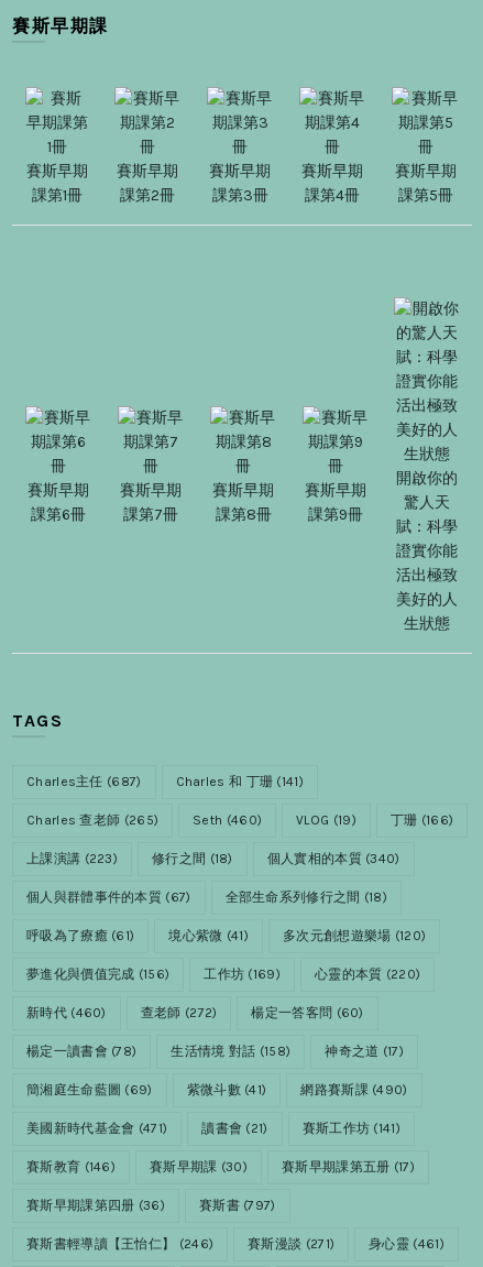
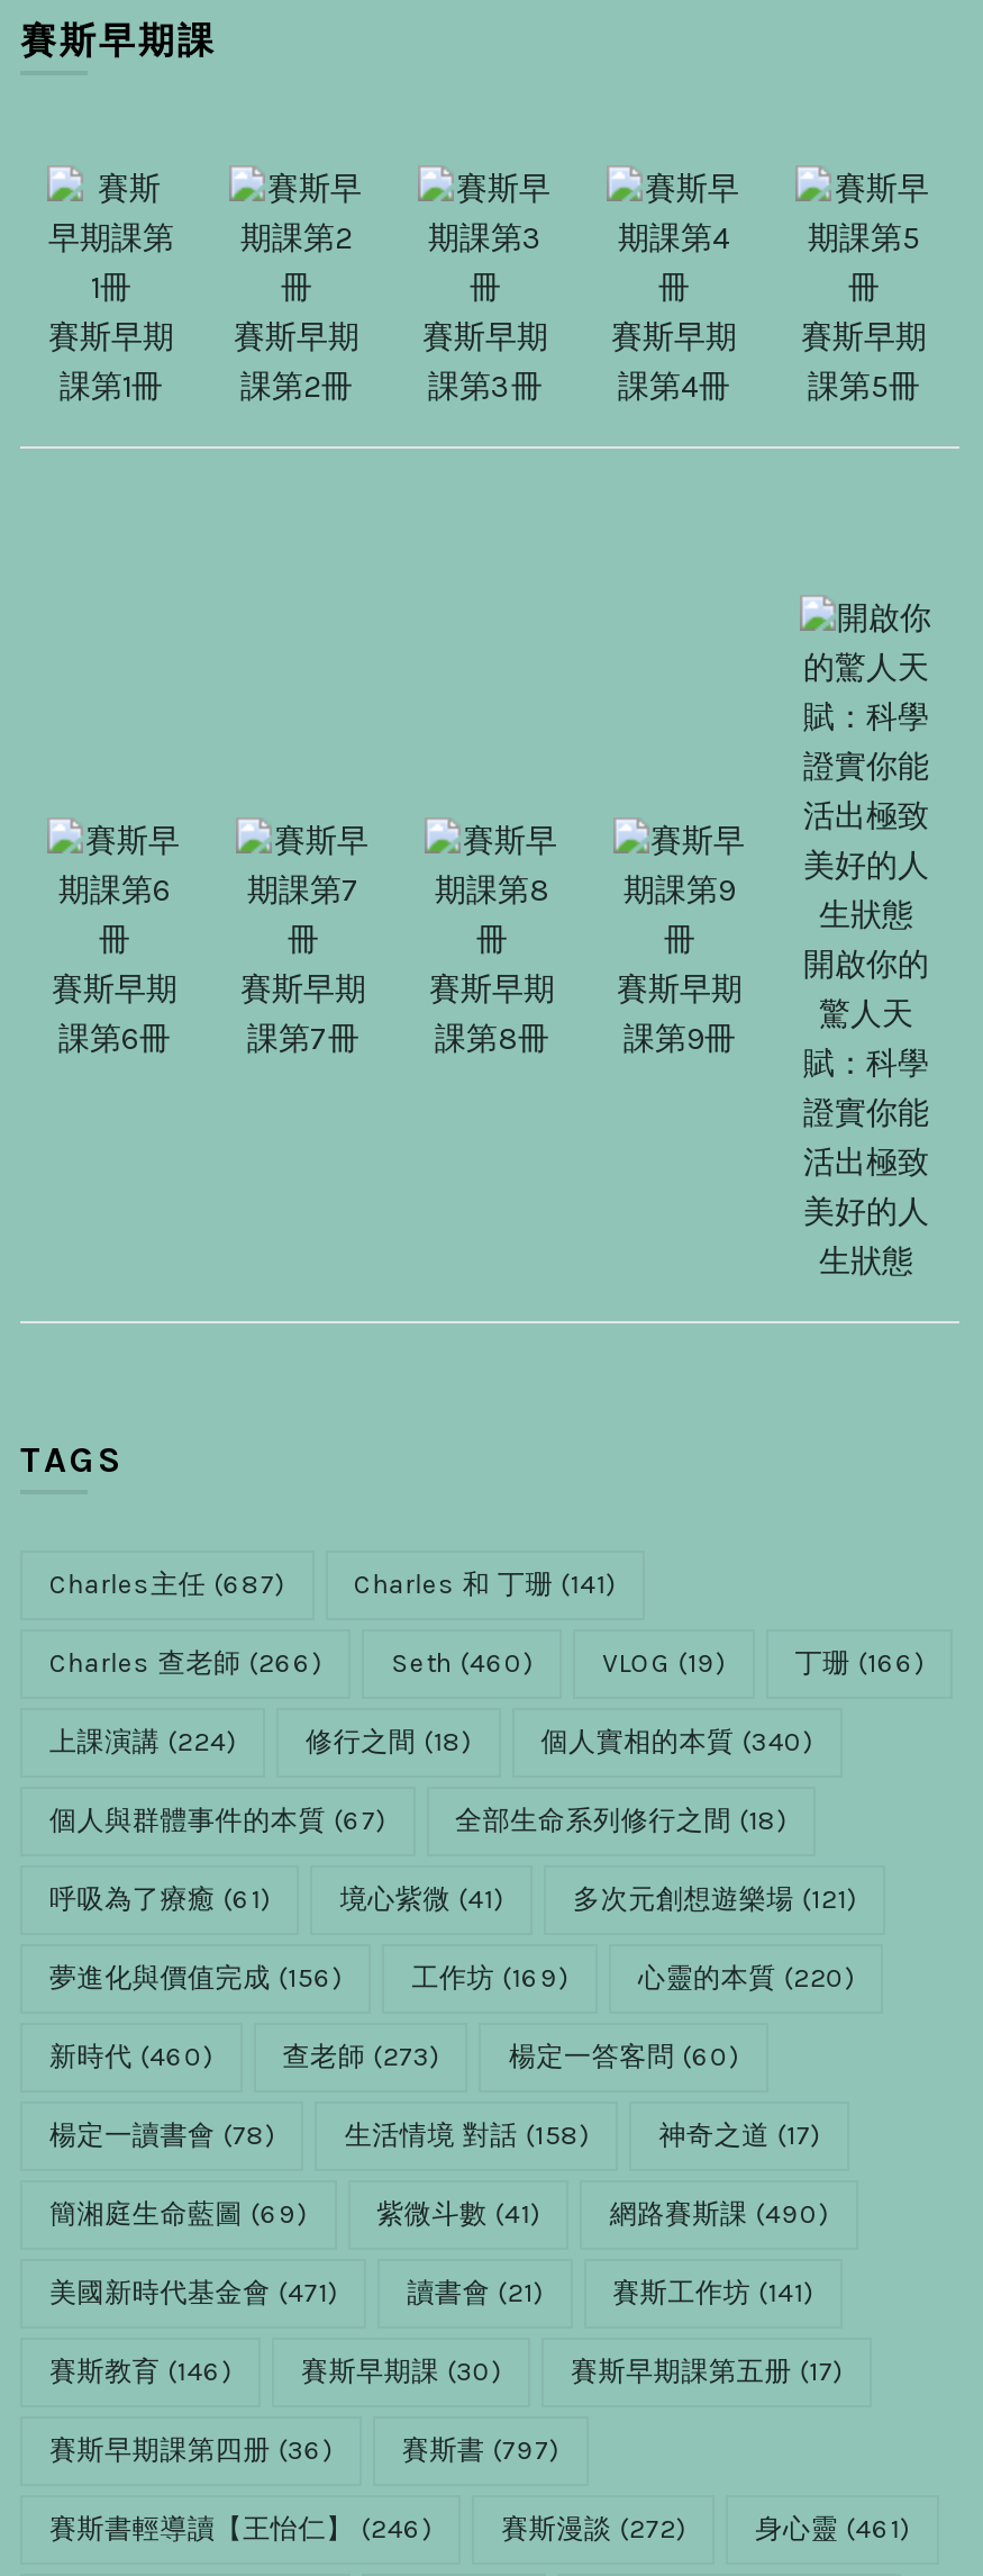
[26,812,159,828] Charles 查老師(265) -> [49,1647,322,1679] Charles 查老師(266)
[26,851,118,866] 上課演講(223) -> [49,1726,236,1757] 上課演講(224)
[283,928,426,943] 多次元創想遊樂場(120) -> [573,1883,857,1915] 多次元創想遊樂場(121)
[140,1005,217,1020] 查老師(272) -> [282,2041,439,2072] 查老師(273)
[248,1236,335,1252] 賽斯漫談(271) -> [501,2513,686,2545] 賽斯漫談(272)

